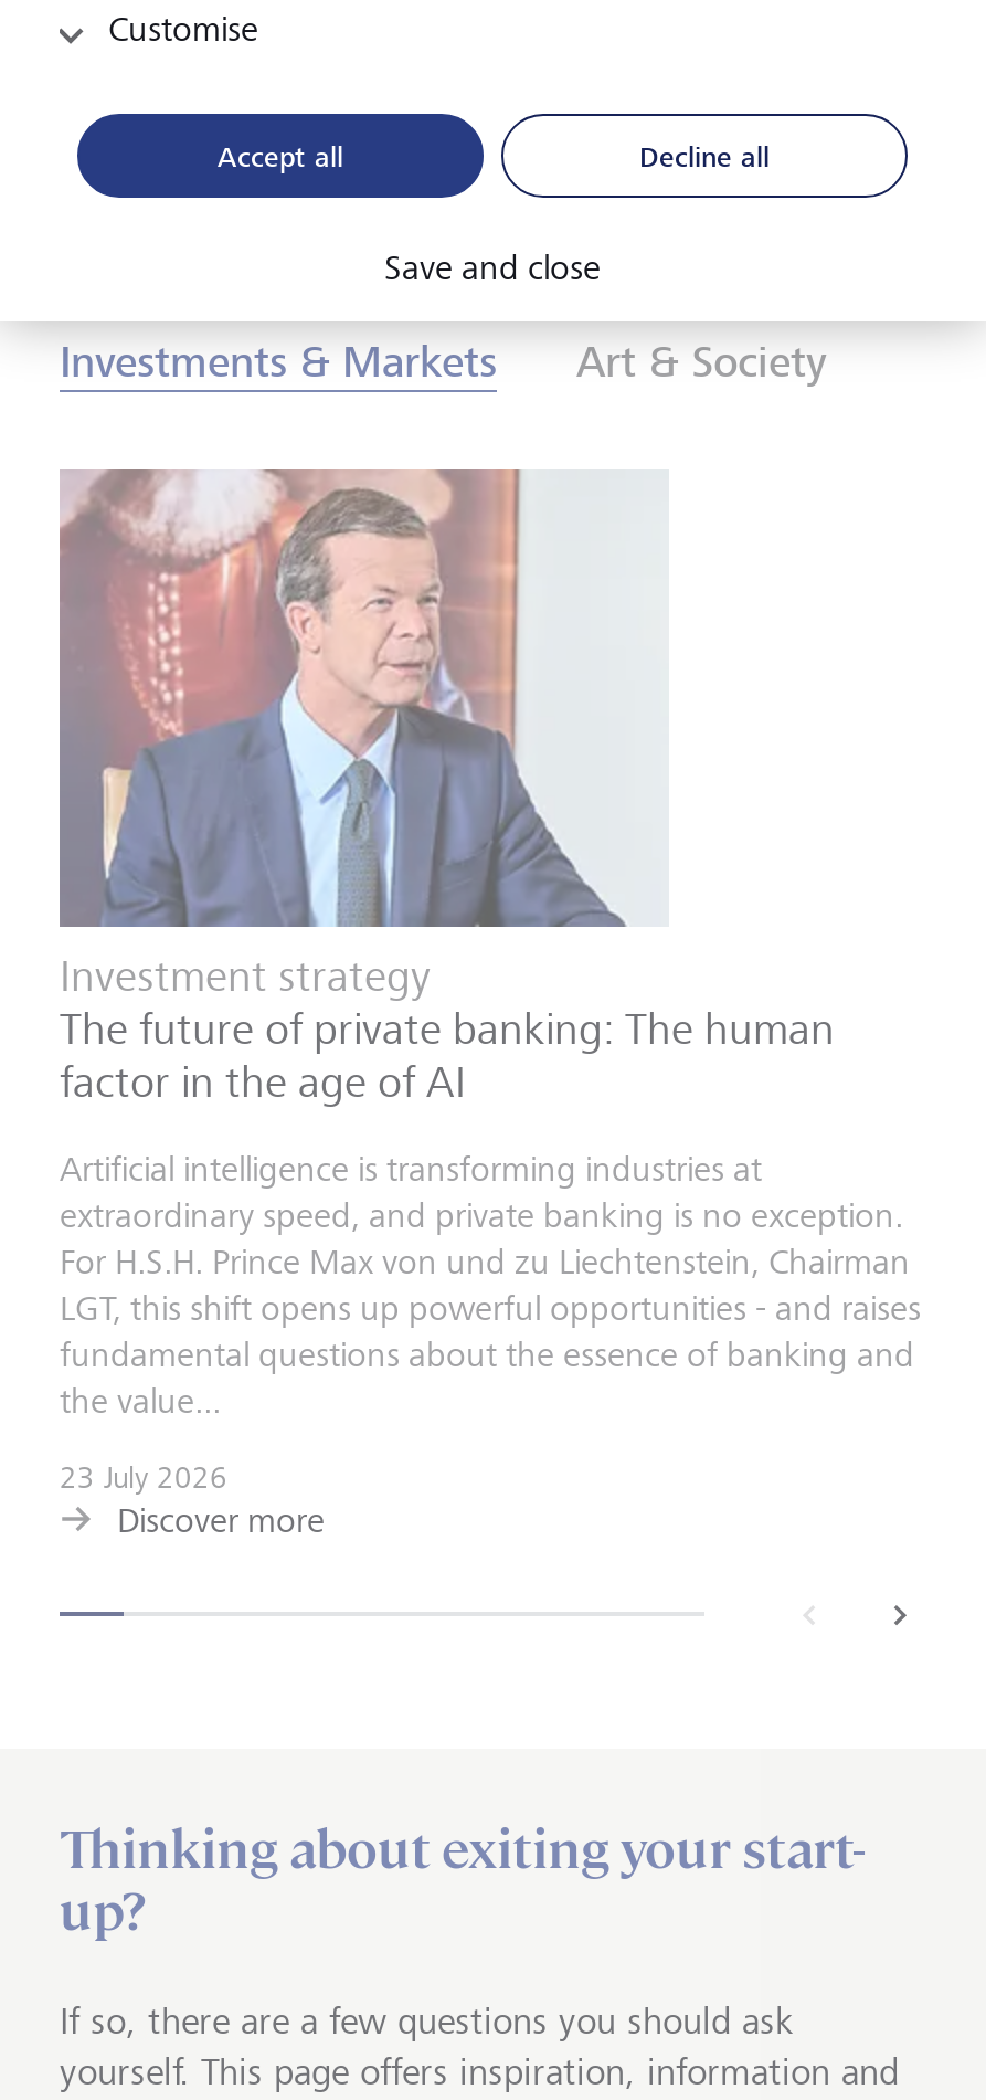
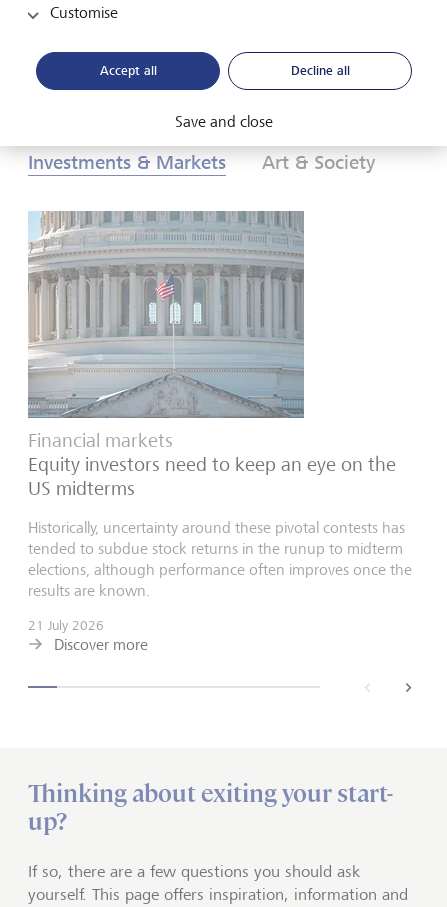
[60,468,835,1109] [image] | Investment strategy | The future of private banking: The human | factor in the age of AI -> [28,211,396,500] [image] | Financial markets | Equity investors need to keep an eye on the | US midterms
[60,1148,921,1422] Artificial intelligence is transforming industries at | extraordinary speed, and private banking is no exception. | For H.S.H. Prince Max von und zu Liechtenstein, Chairman | LGT, this shift opens up powerful opportunities - and raises | fundamental questions about the essence of banking and | the value... -> [28,518,412,600] Historically, uncertainty around these pivotal contests has | tended to subdue stock returns in the runup to midterm | elections, although performance often improves once the | results are known.
[60,1460,227,1495] 23 July 2026 -> [28,617,104,633] 21 July 2026

